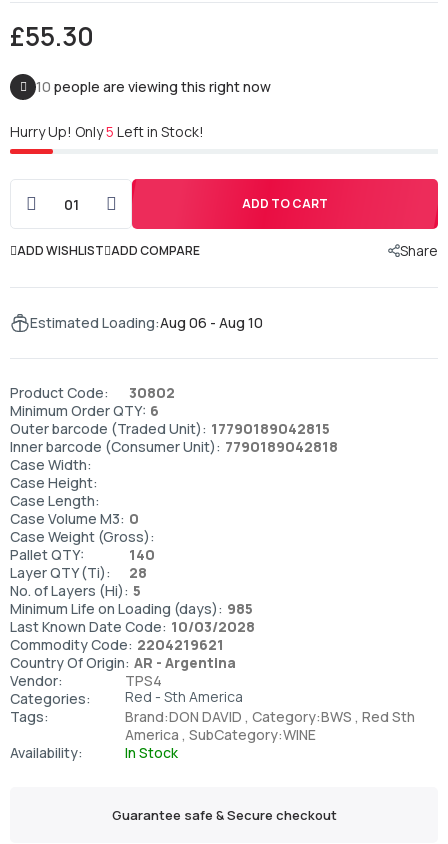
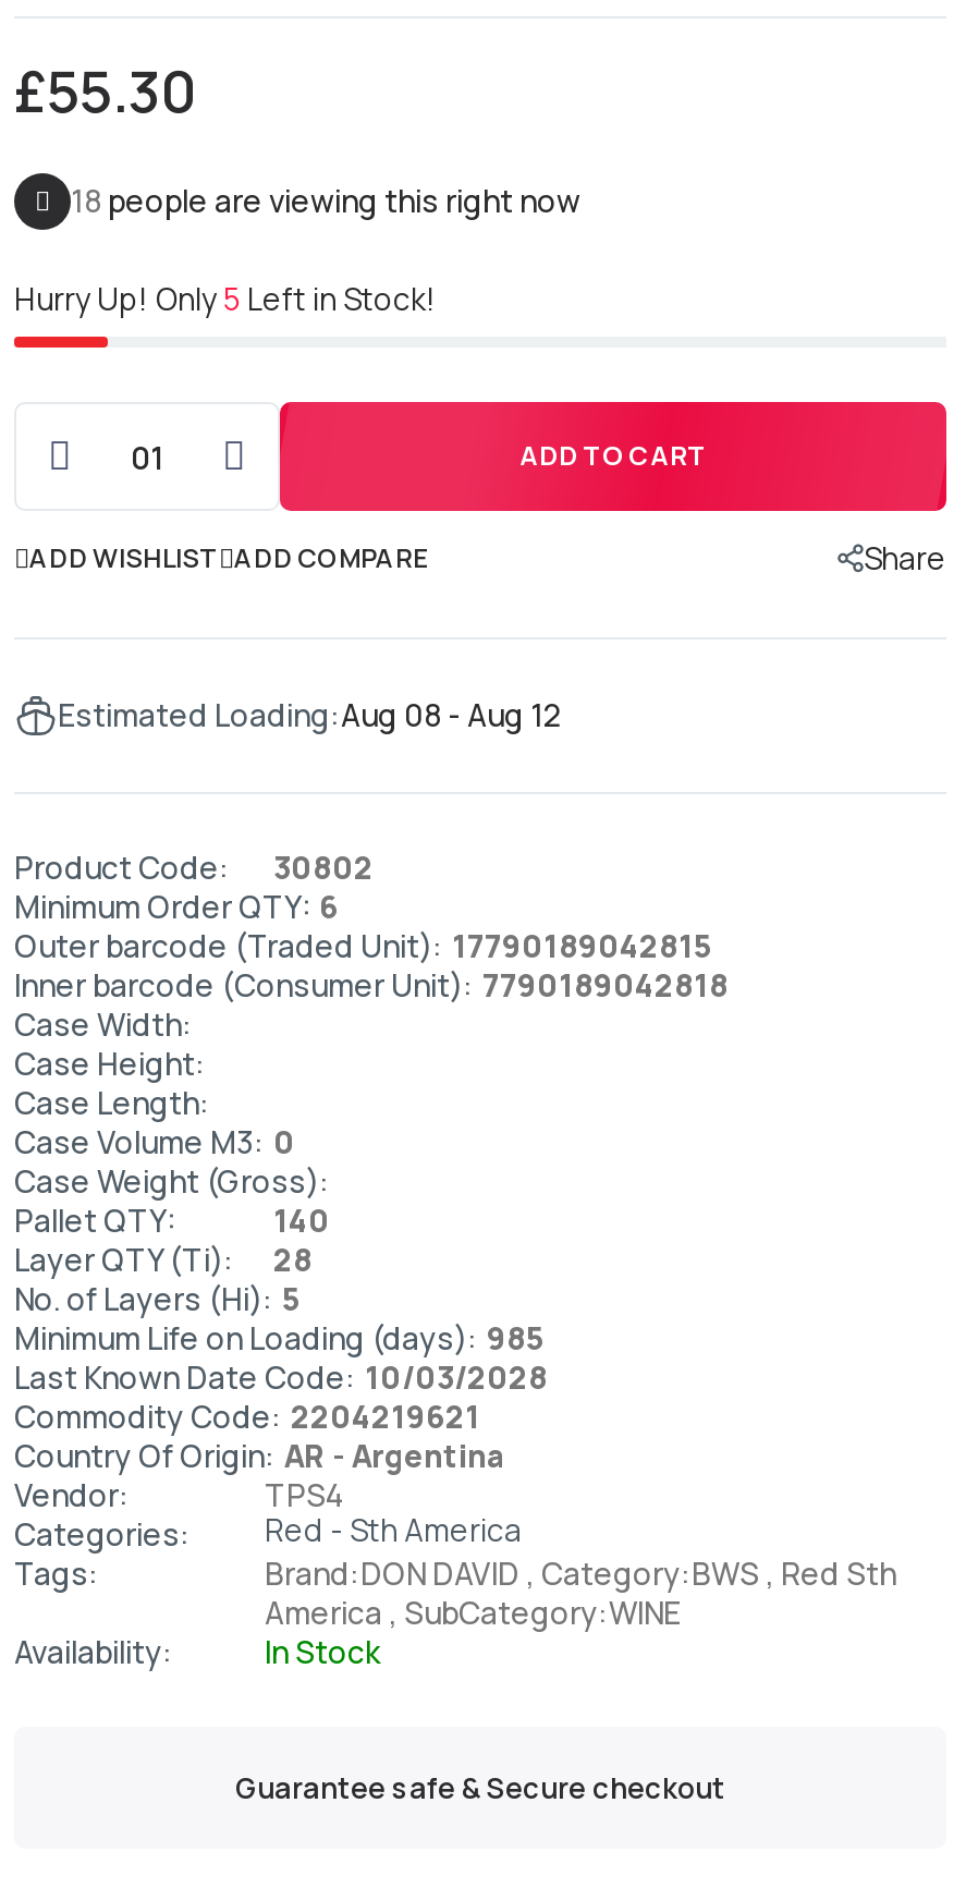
[36,77,271,96] 10 people are viewing this right now -> [71,180,580,221] 18 people are viewing this right now
[30,313,263,332] Estimated Loading:Aug 06 - Aug 10 -> [58,694,561,735] Estimated Loading:Aug 08 - Aug 12

